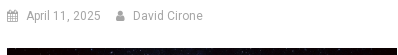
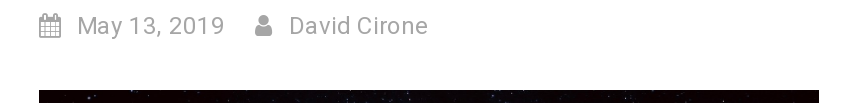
[26,9,101,23] April 11, 2025 -> [77,11,225,39] May 13, 2019

